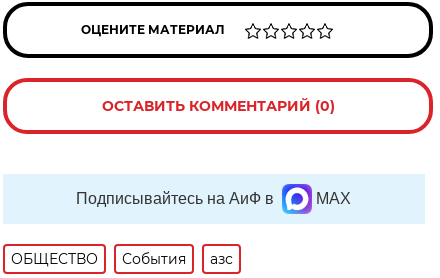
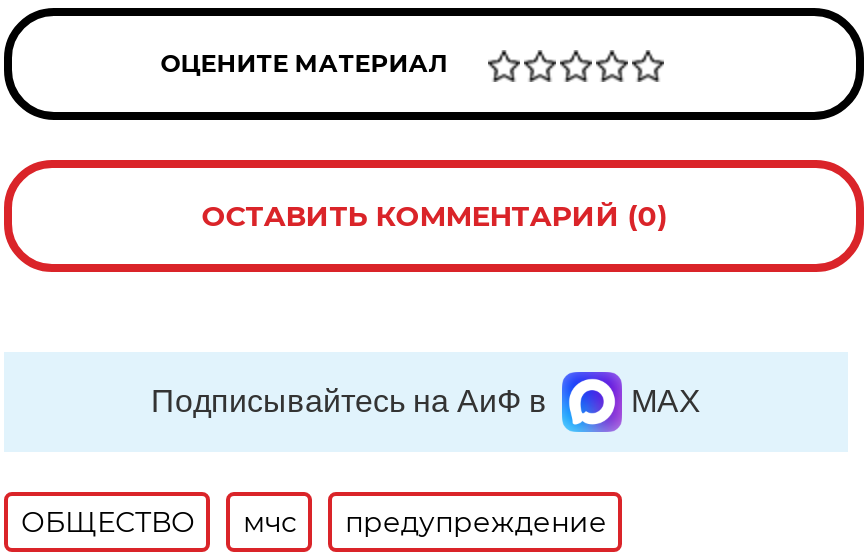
[122,250,233,268] События | азс -> [243,504,607,540] мчс | предупреждение

